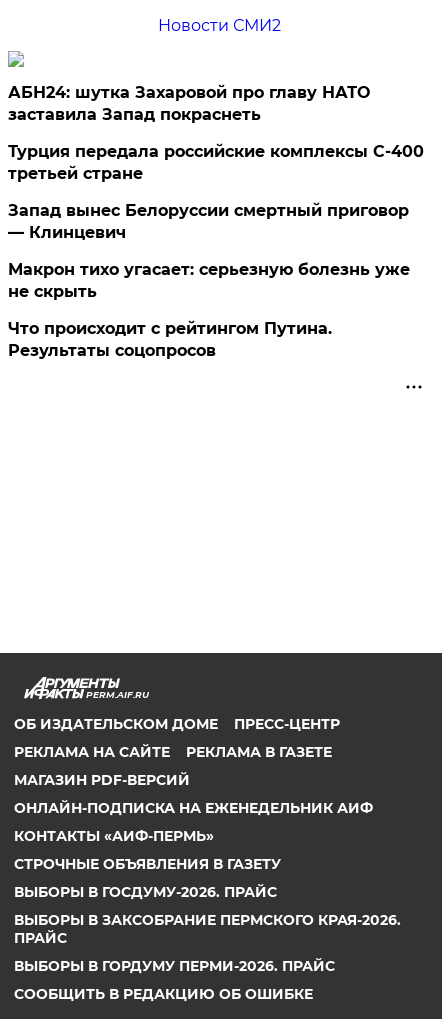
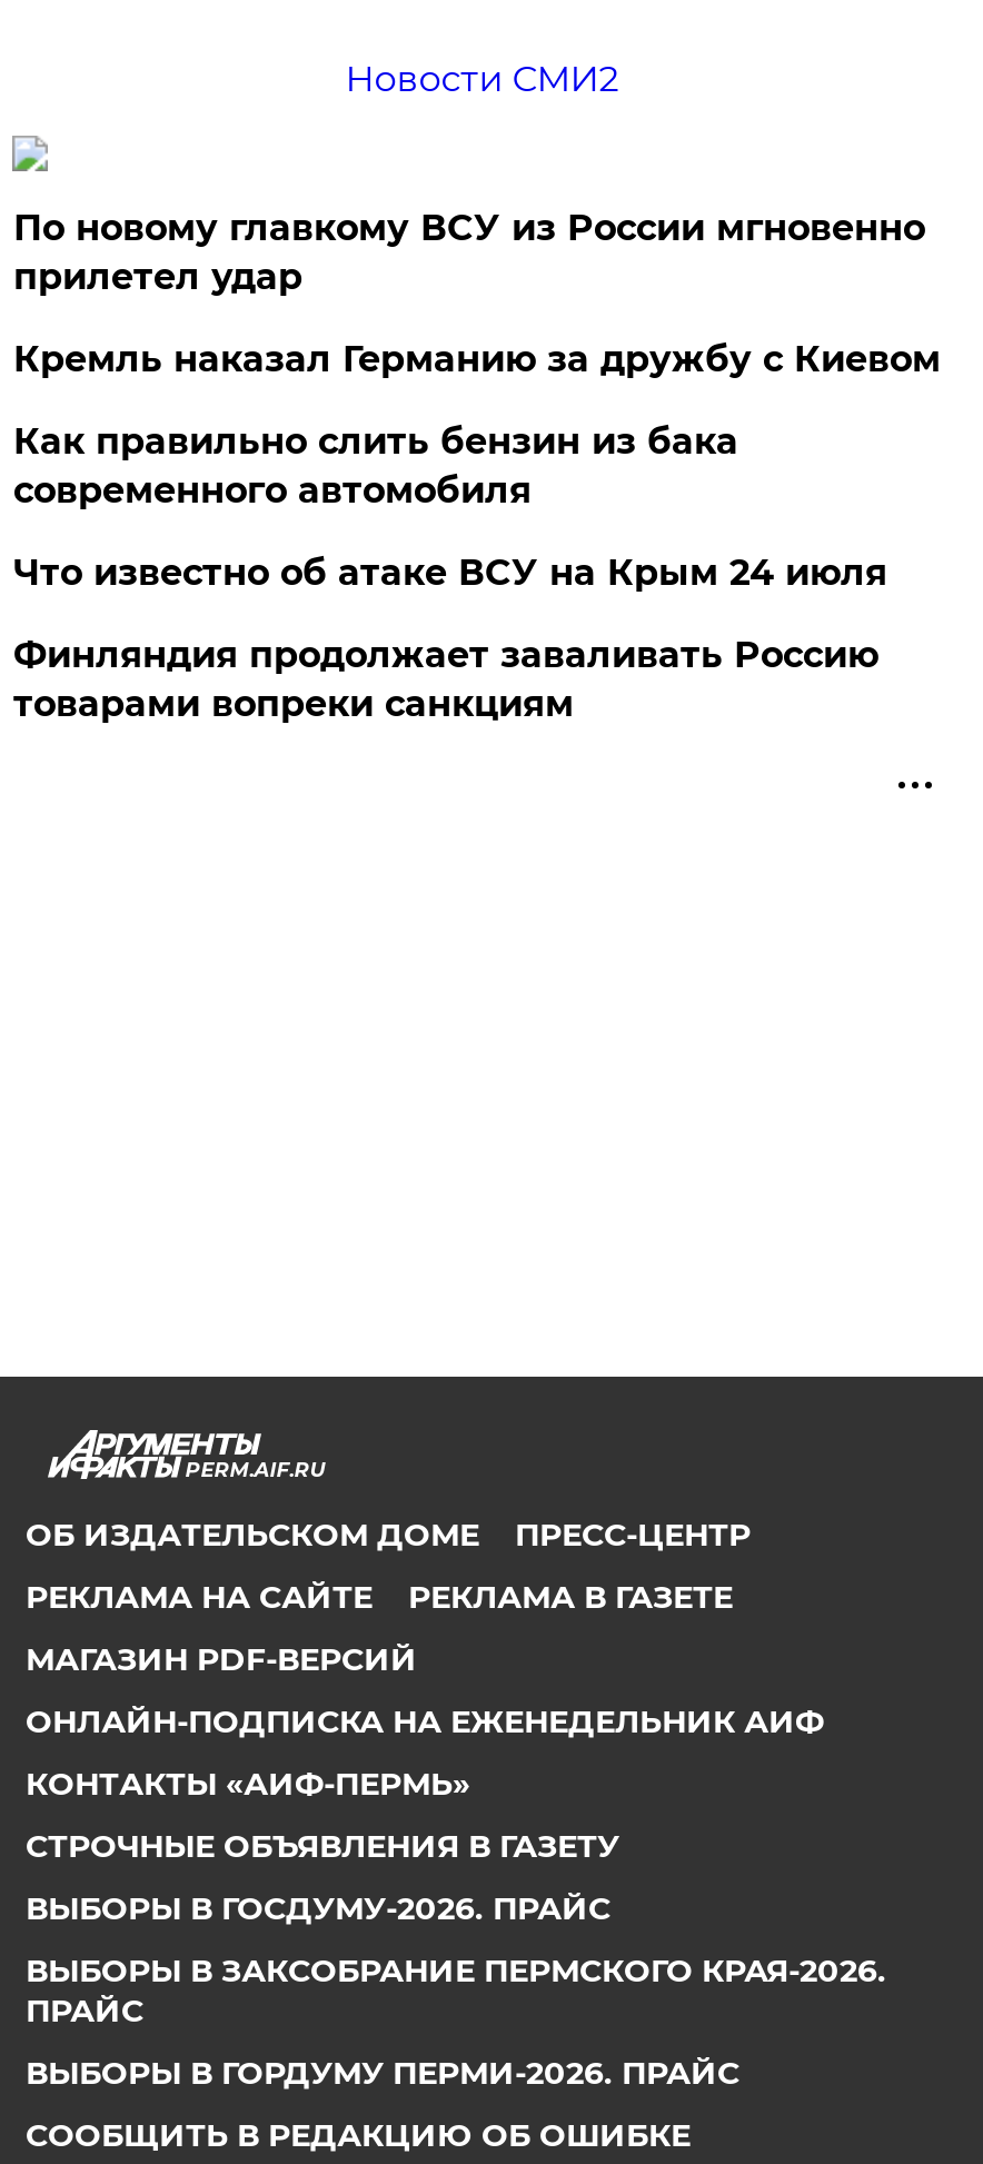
[8,83,370,124] АБН24: шутка Захаровой про главу НАТО | заставила Запад покраснеть -> [13,206,925,297] По новому главкому ВСУ из России мгновенно | прилетел удар
[8,142,424,183] Турция передала российские комплексы С-400 | третьей стране -> [13,337,941,379] Кремль наказал Германию за дружбу с Киевом
[8,201,409,242] Запад вынес Белоруссии смертный приговор | — Клинцевич -> [13,419,738,510] Как правильно слить бензин из бака | современного автомобиля
[8,260,410,301] Макрон тихо угасает: серьезную болезнь уже | не скрыть -> [13,550,887,593] Что известно об атаке ВСУ на Крым 24 июля
[8,319,332,360] Что происходит с рейтингом Путина. | Результаты соцопросов -> [13,633,878,724] Финляндия продолжает заваливать Россию | товарами вопреки санкциям

